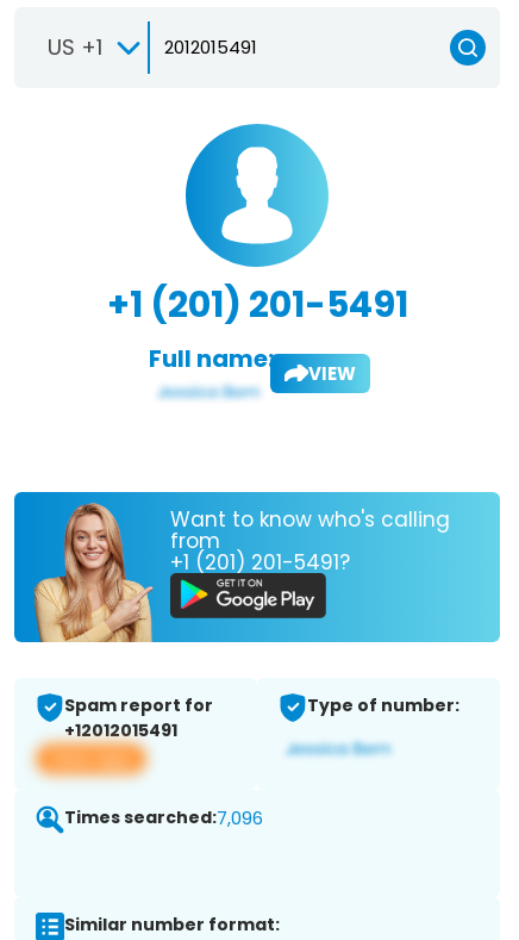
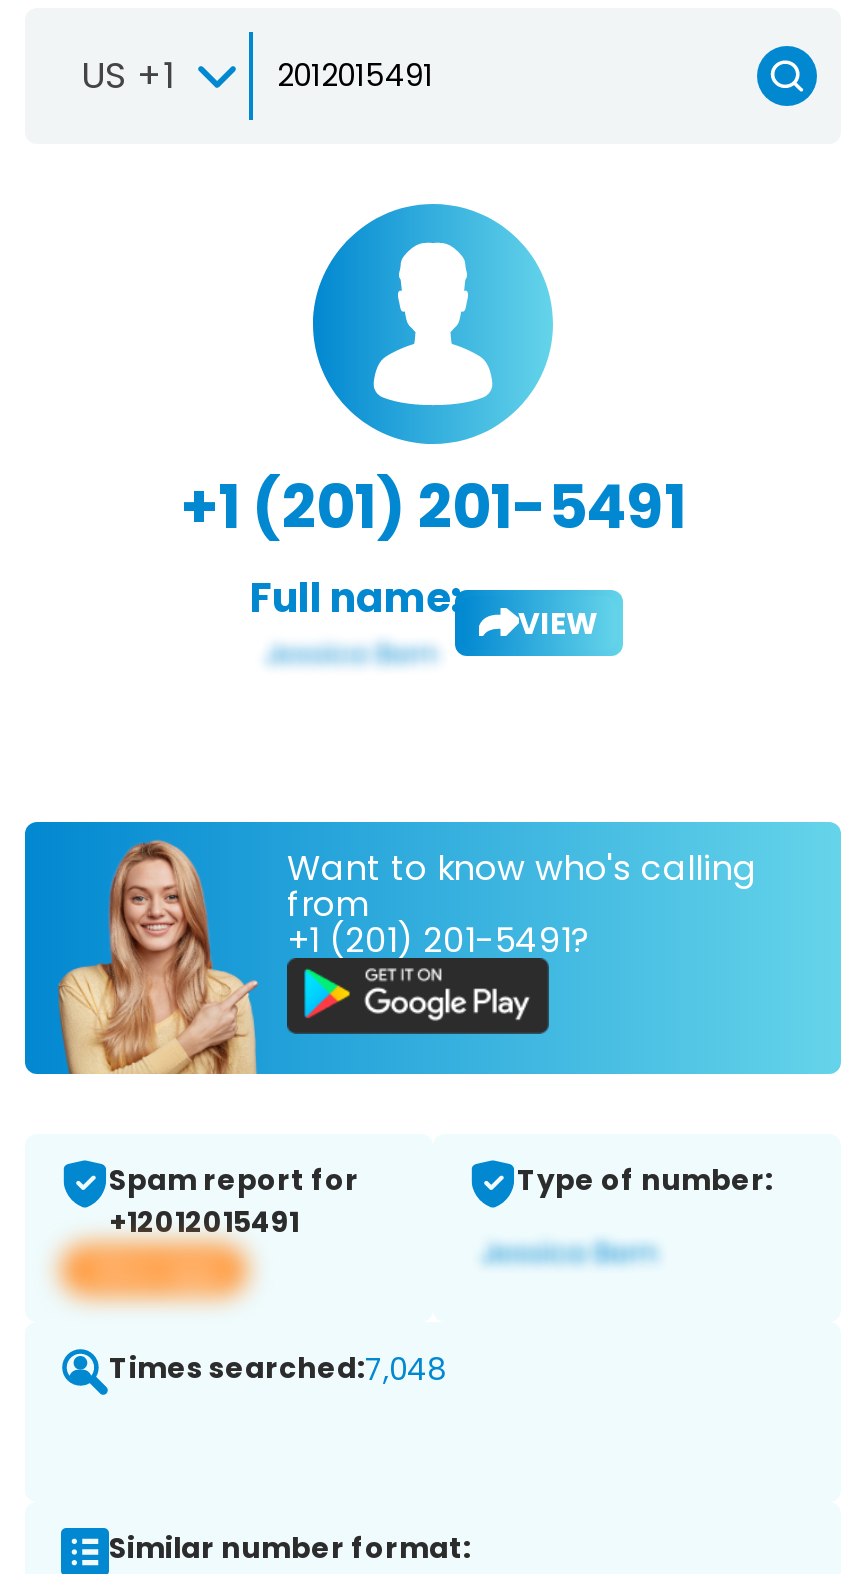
[64,805,263,831] Times searched:7,096 -> [109,1348,445,1390] Times searched:7,048

